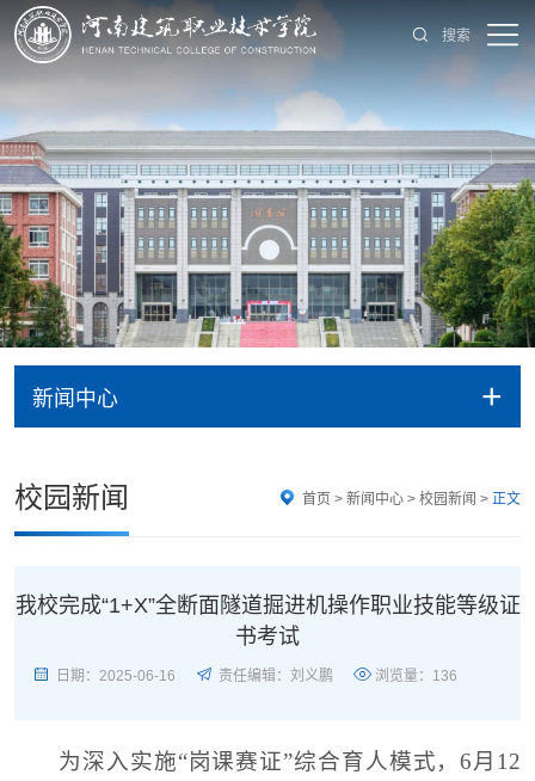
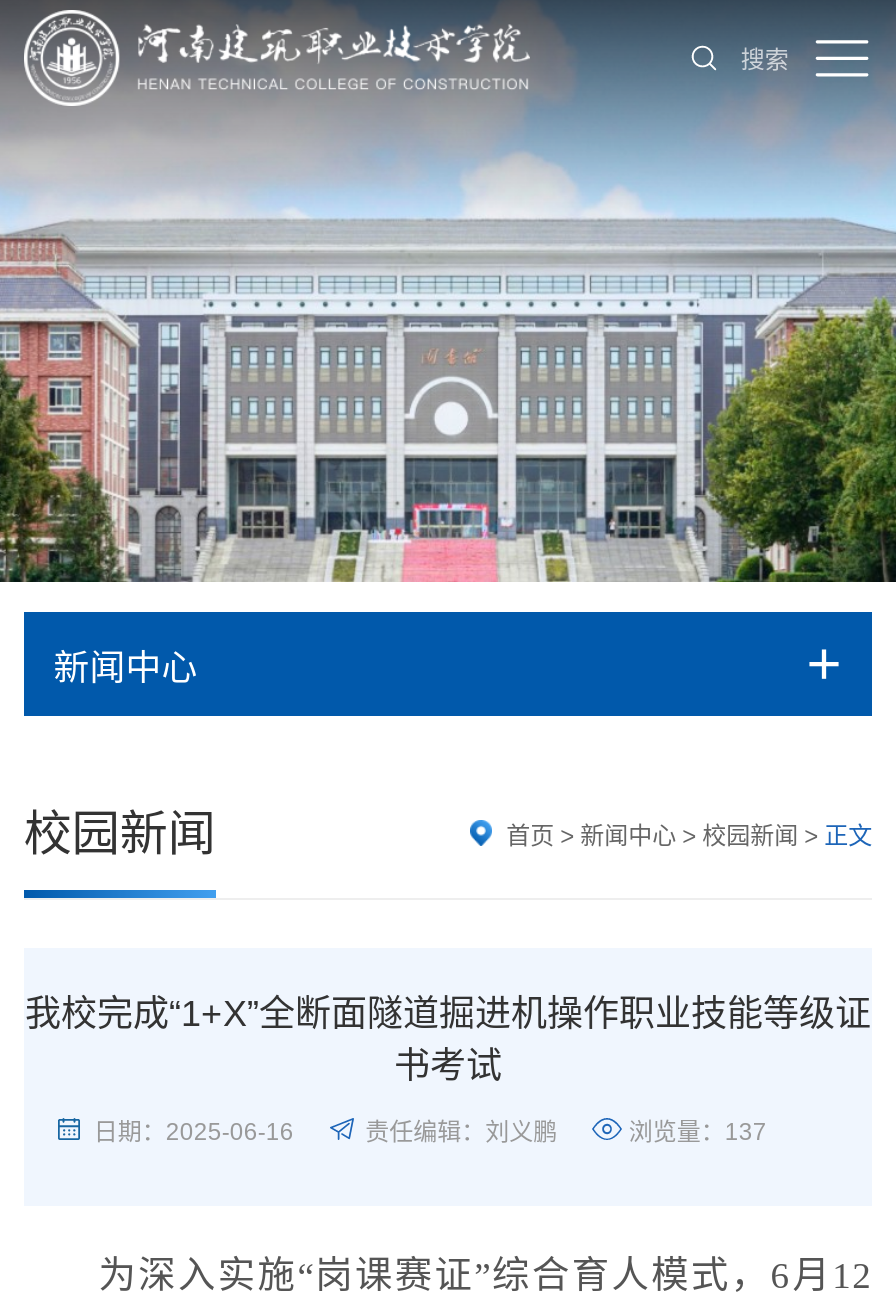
[375,668,458,684] 浏览量：136 -> [629,1118,767,1146] 浏览量：137

